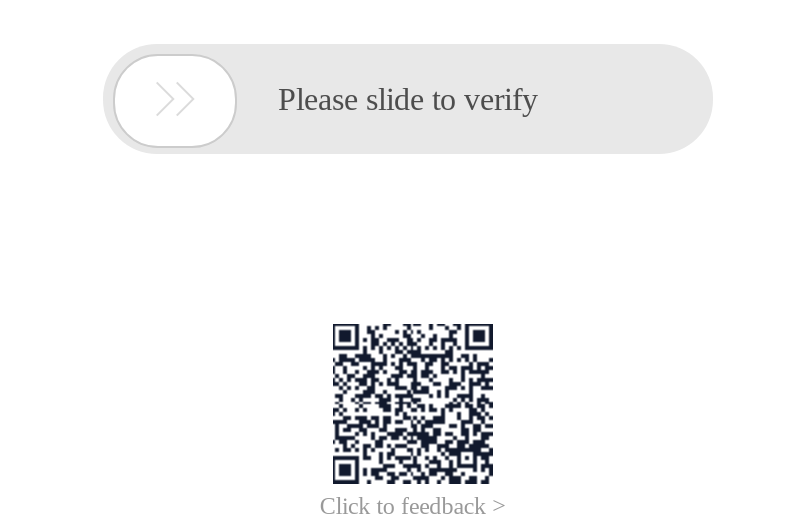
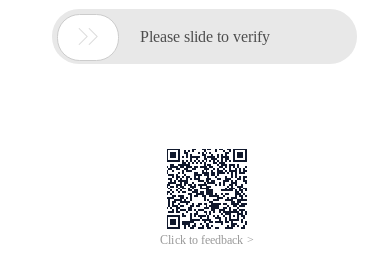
[337,334,493,486] [image] -> [167,154,247,230] [image]

